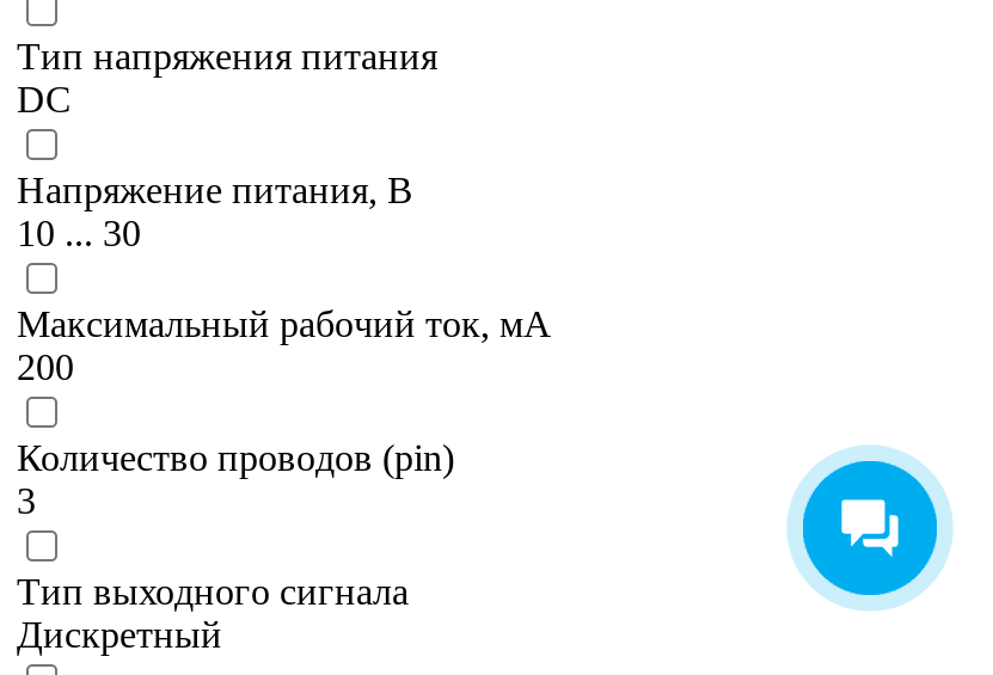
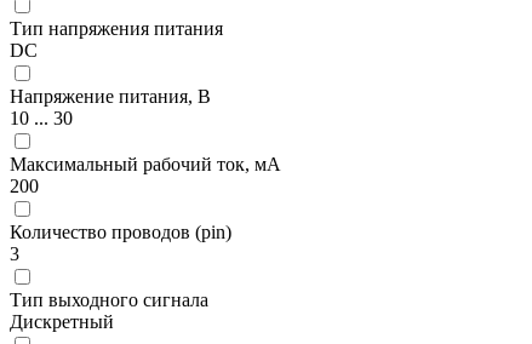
[786,444,954,612] [image] -> none

